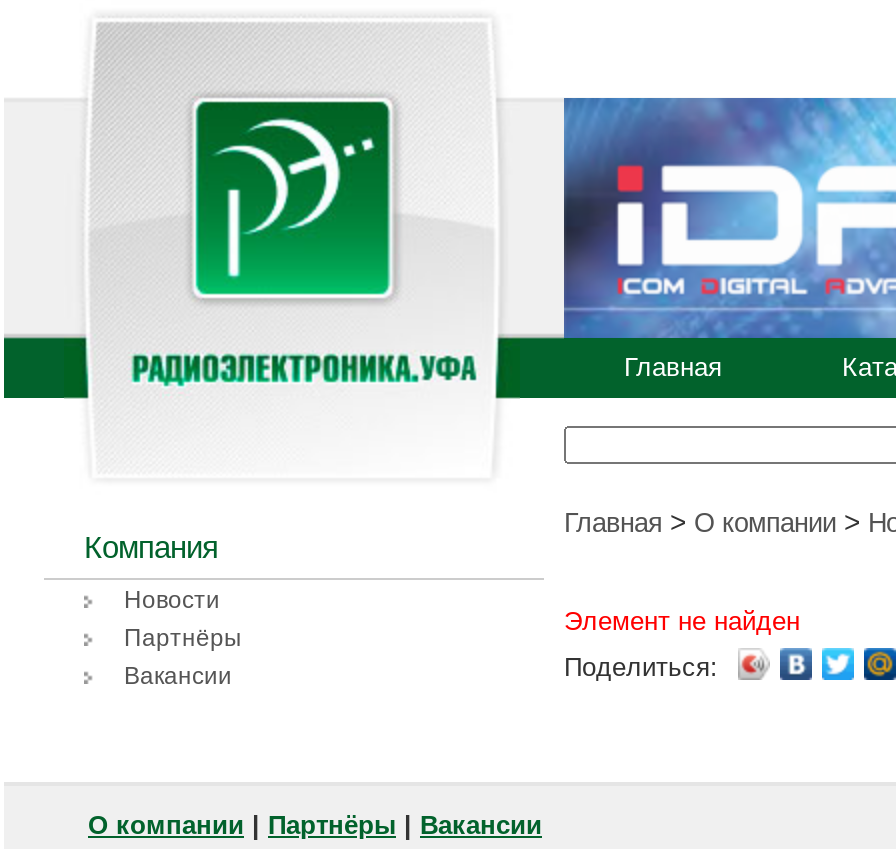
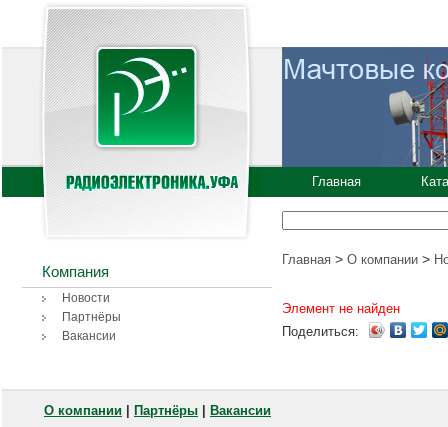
[564,98,890,338] [image] -> [282,47,445,167] [image]

